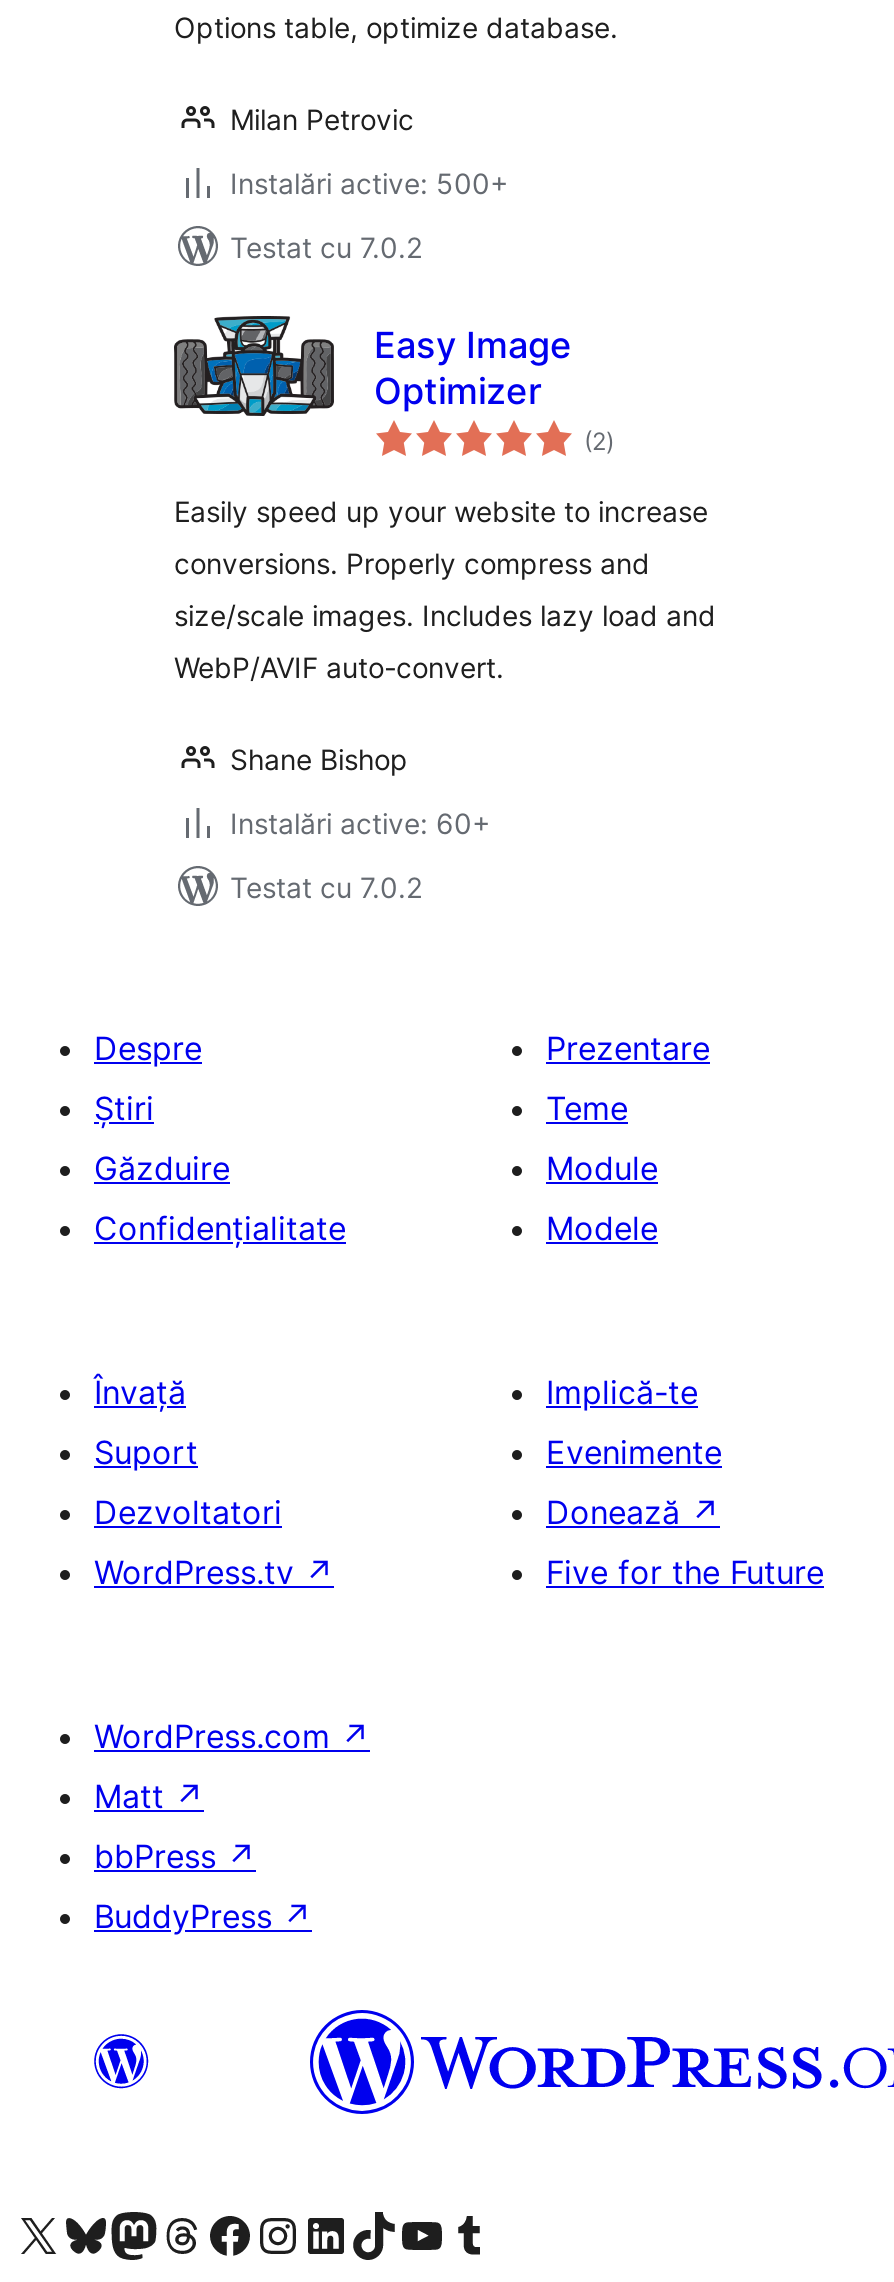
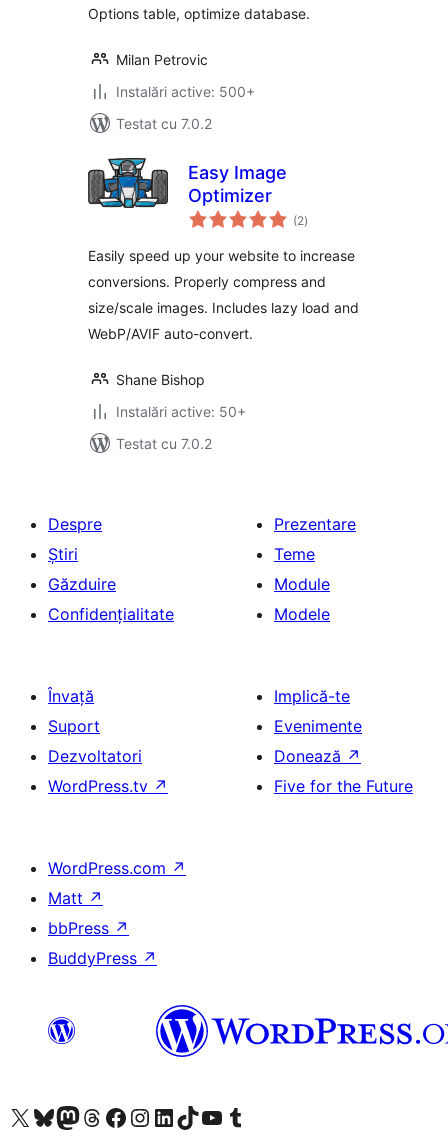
[230,806,490,840] Instalări active: 60+ -> [116,403,246,420] Instalări active: 50+

